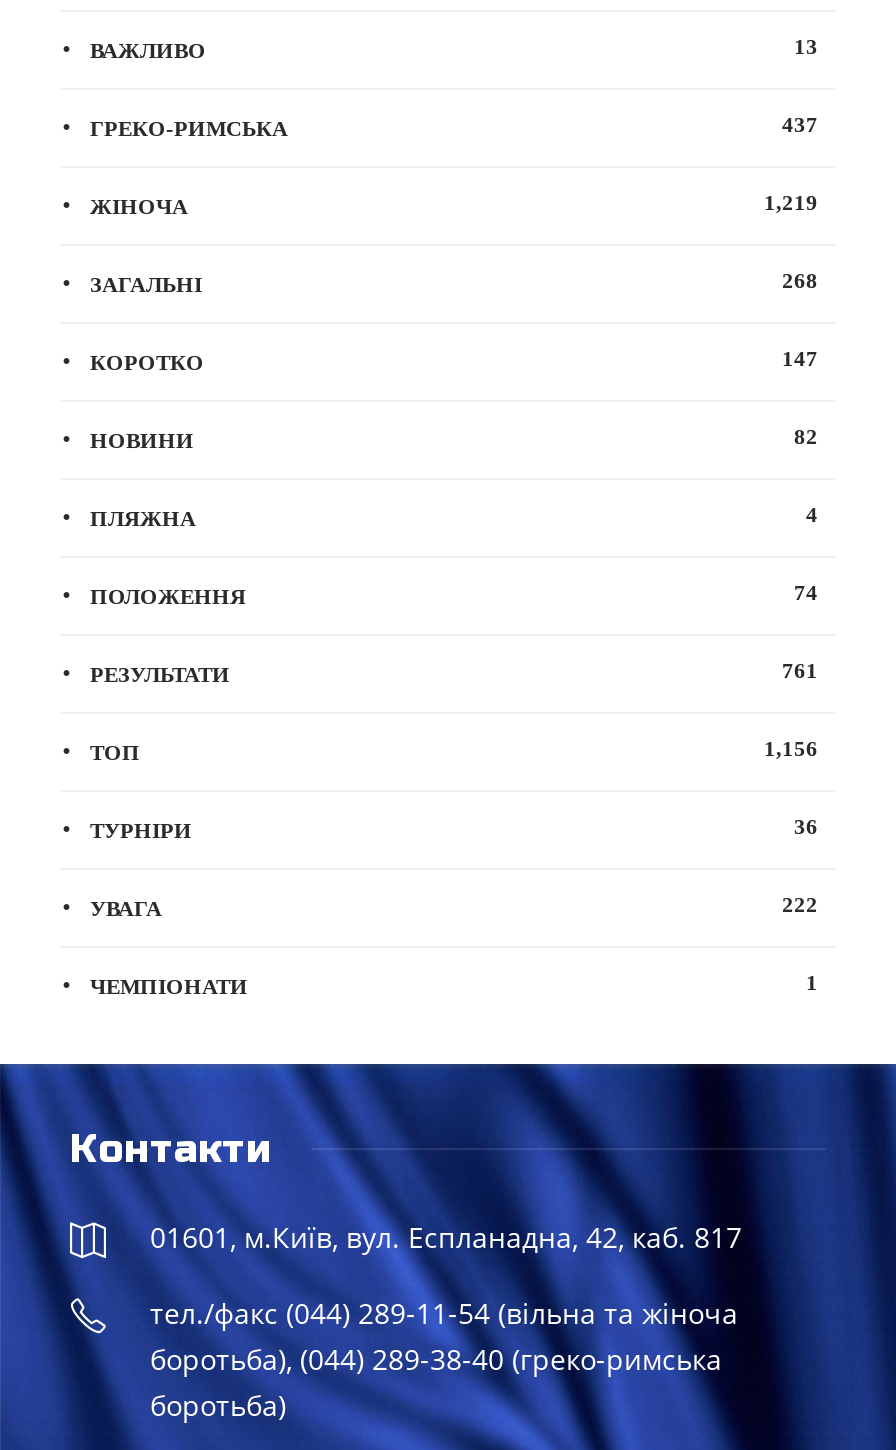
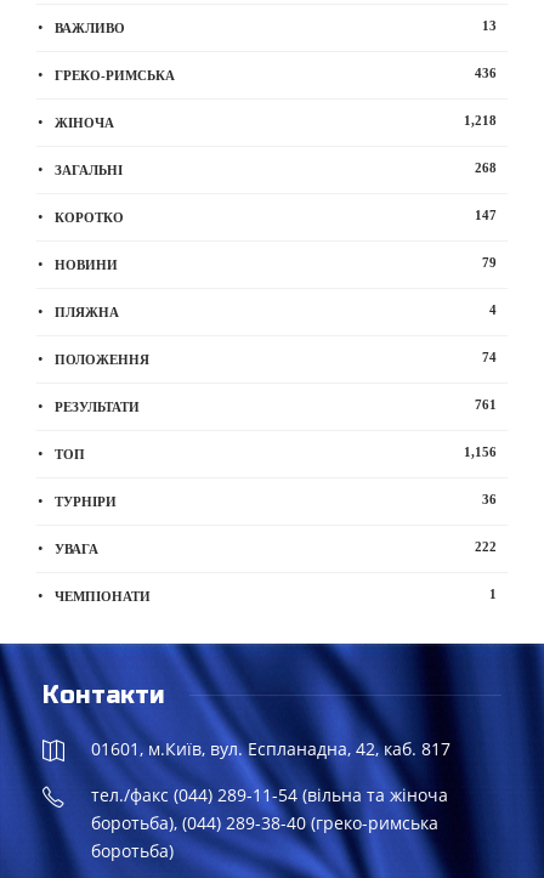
[782,111,818,135] 437 -> [475,65,497,80] 436
[764,189,818,213] 1,219 -> [464,113,497,127] 1,218
[794,423,818,447] 82 -> [482,255,497,269] 79

